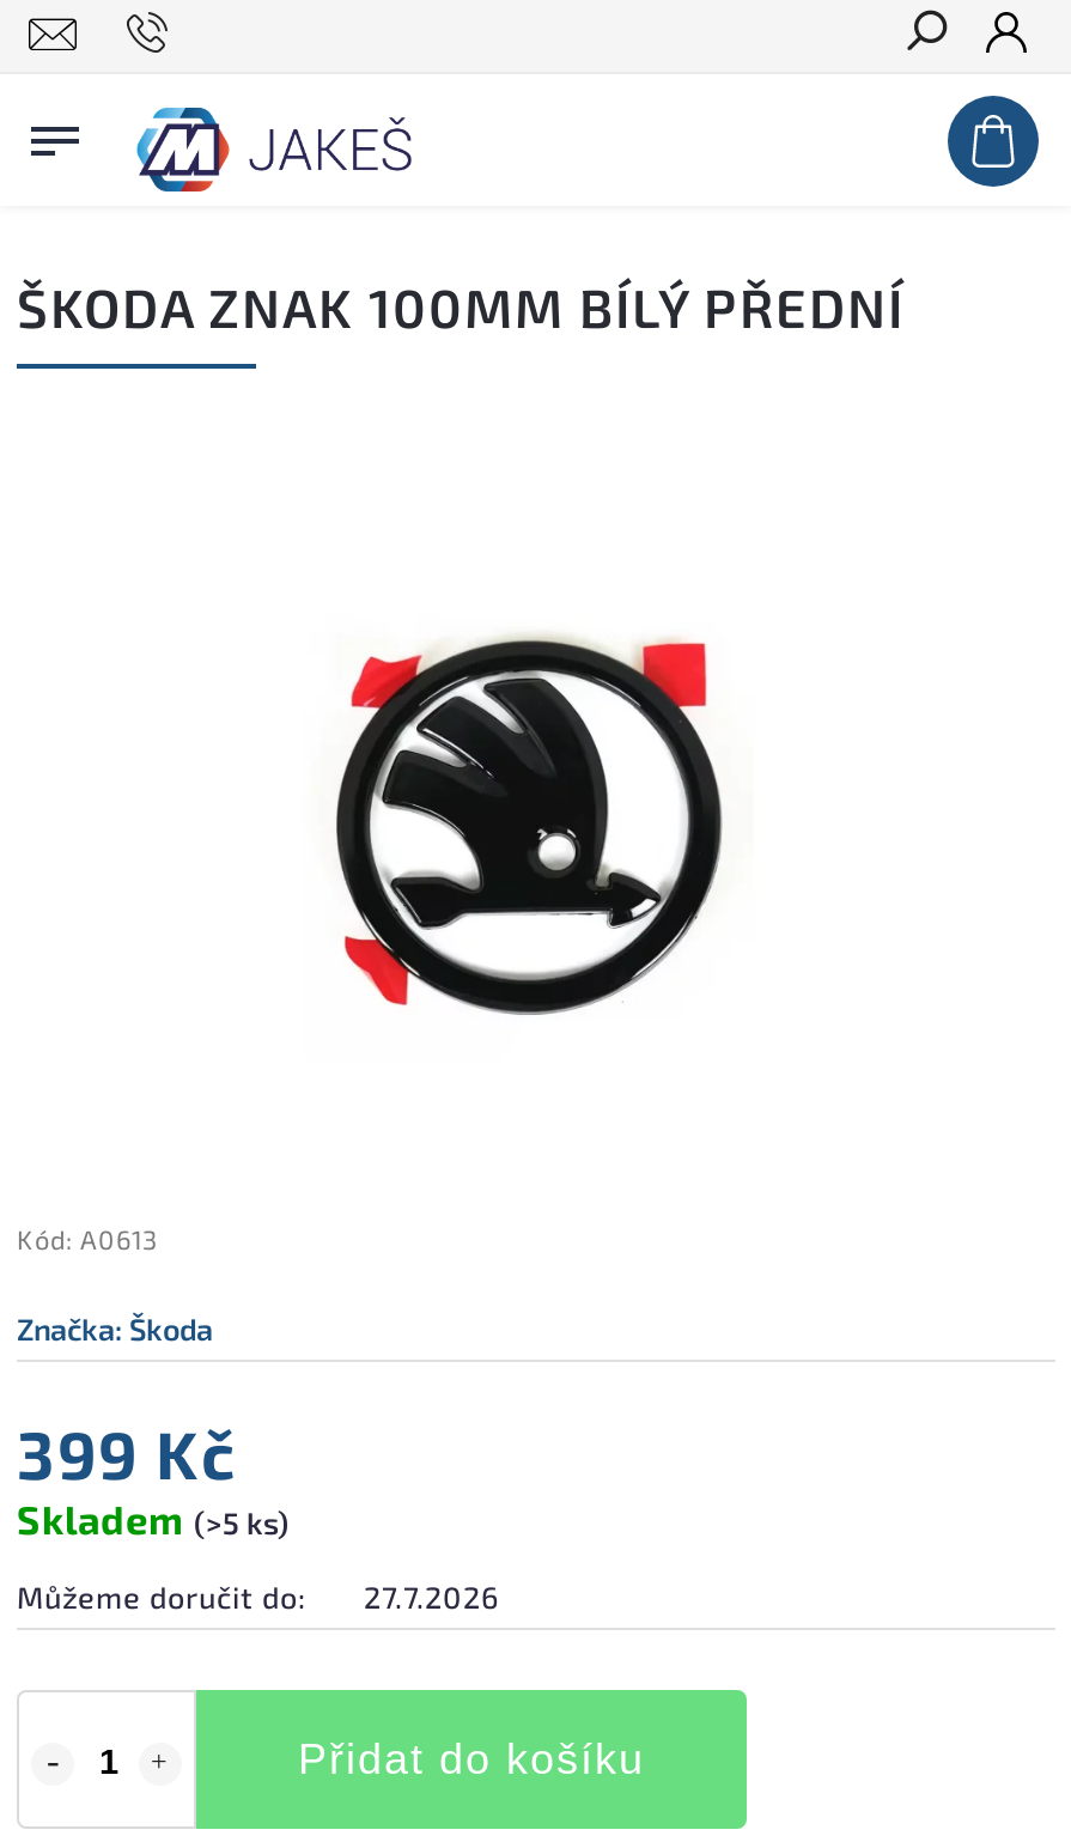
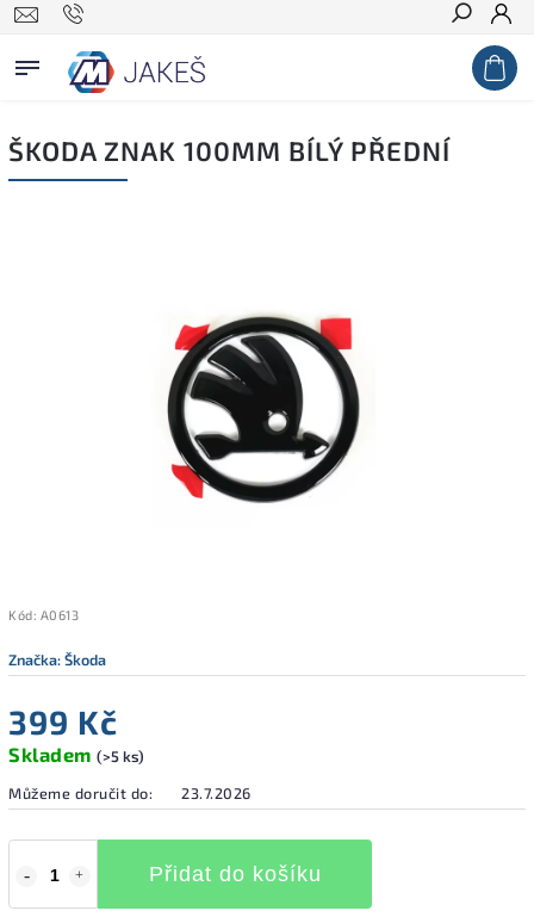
[17,1576,499,1615] Můžeme doručit do: 27.7.2026 -> [8,783,251,802] Můžeme doručit do: 23.7.2026

